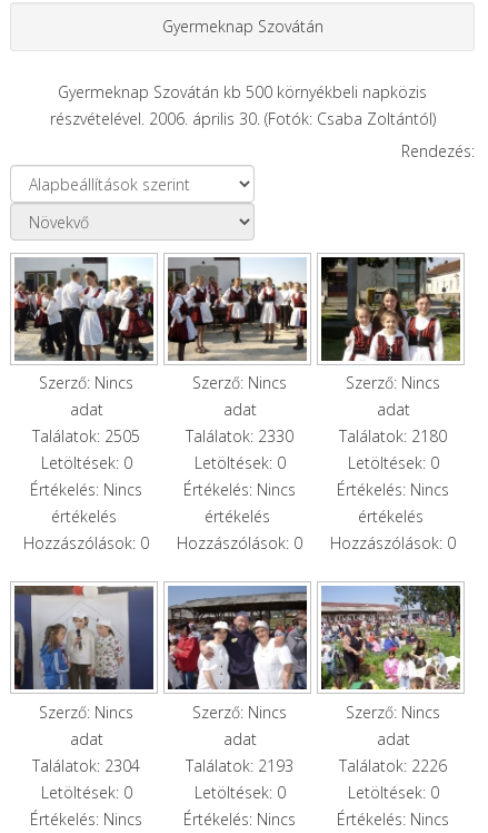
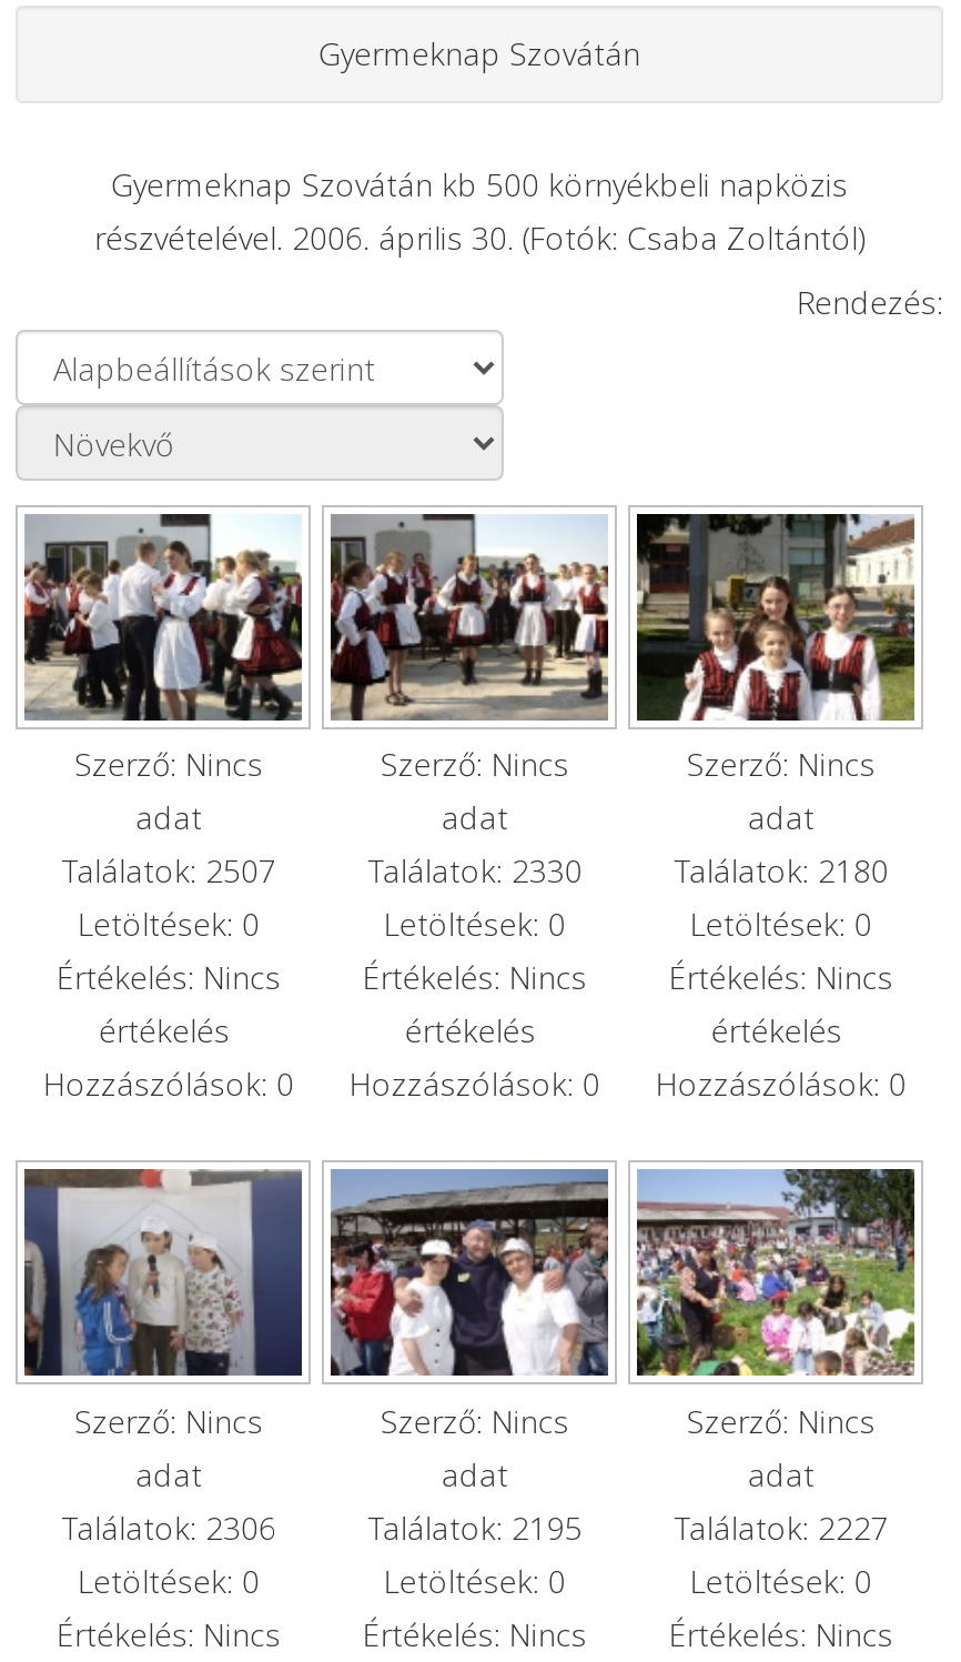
[33,425,141,447] Találatok: 2505 -> [61,849,276,892] Találatok: 2507
[33,755,141,776] Találatok: 2304 -> [61,1506,276,1548] Találatok: 2306
[186,755,294,776] Találatok: 2193 -> [367,1506,582,1548] Találatok: 2195
[339,755,447,776] Találatok: 2226 -> [673,1506,888,1548] Találatok: 2227

